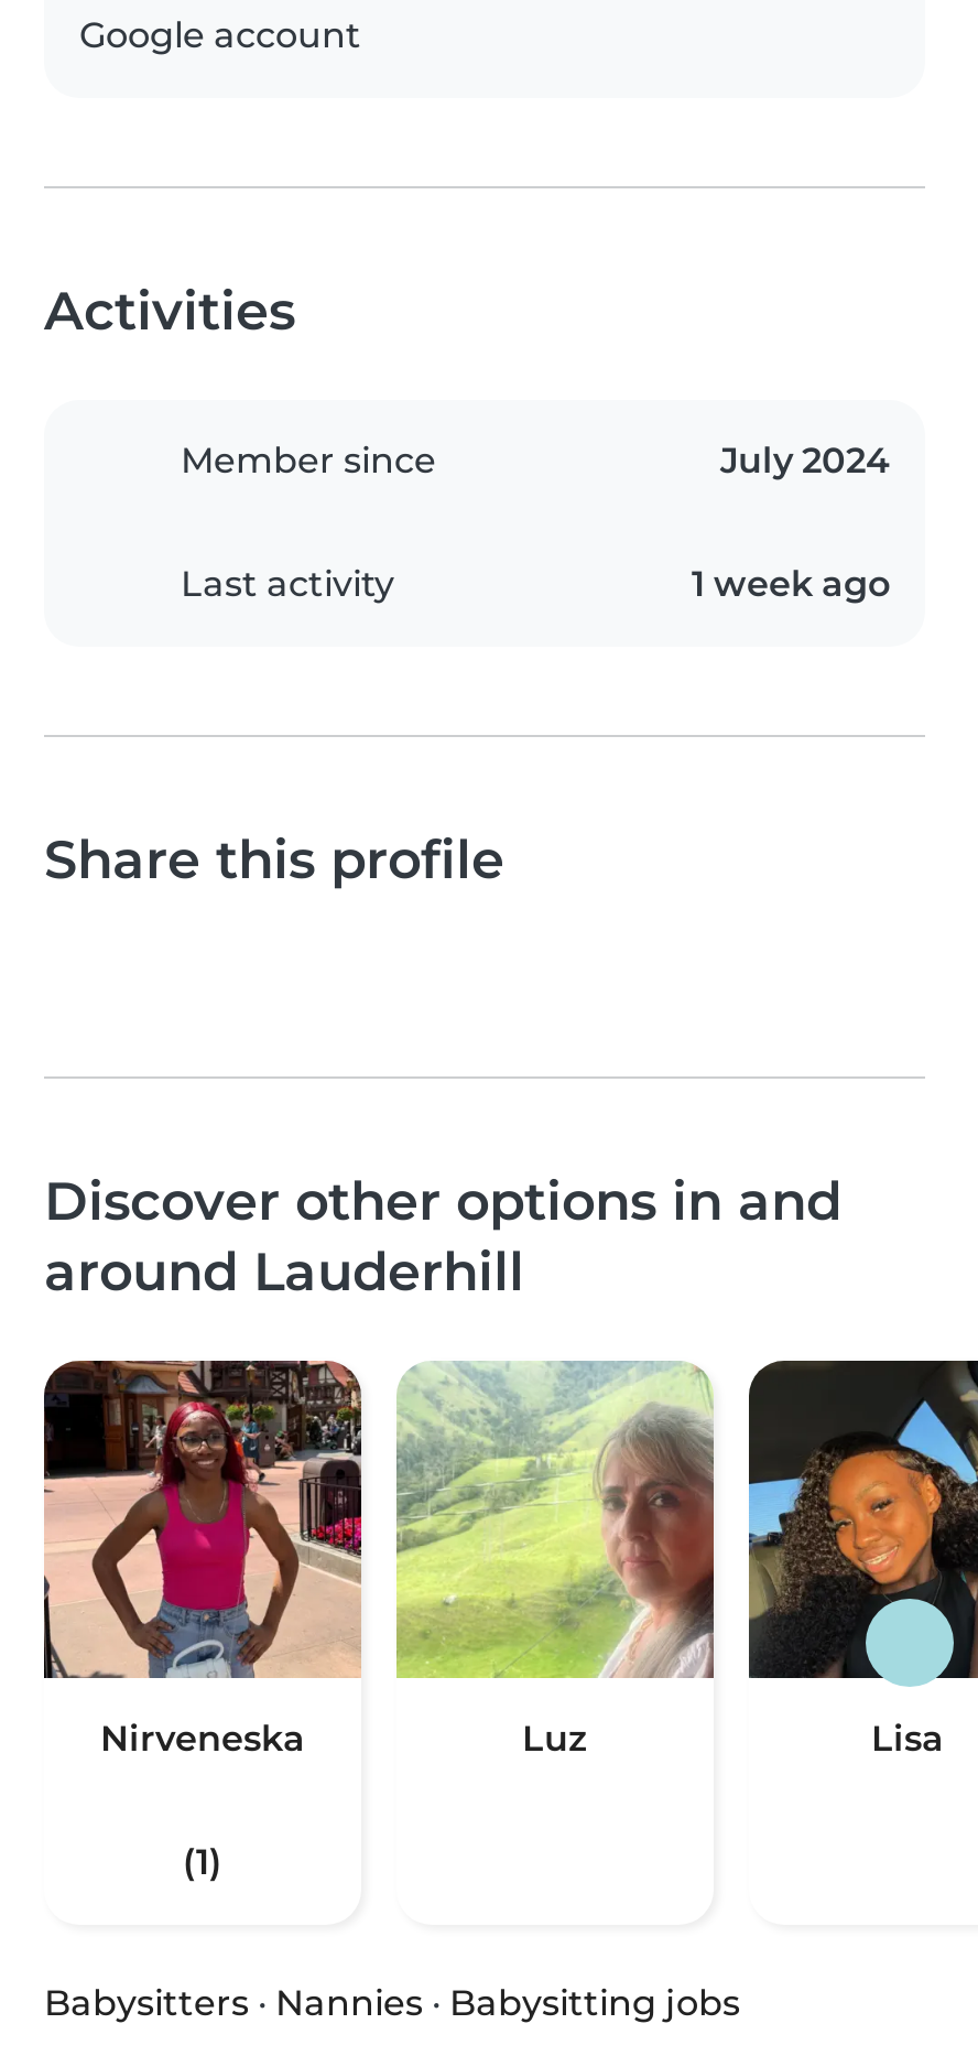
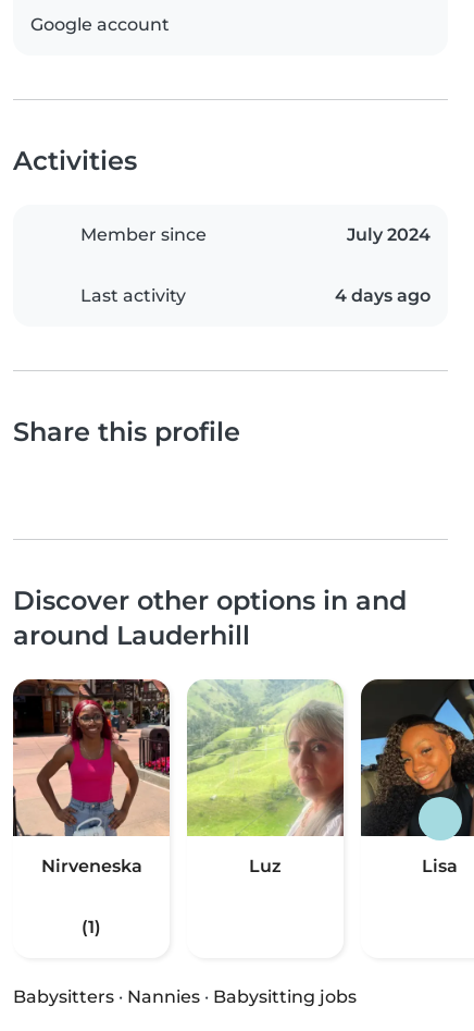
[692,563,890,605] 1 week ago -> [335,285,431,306] 4 days ago

